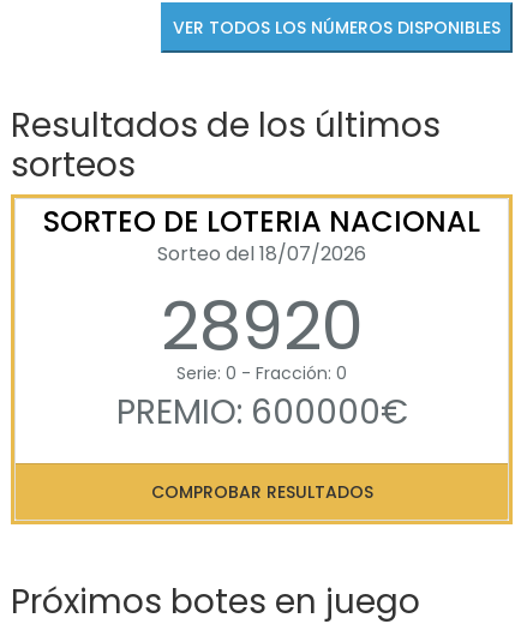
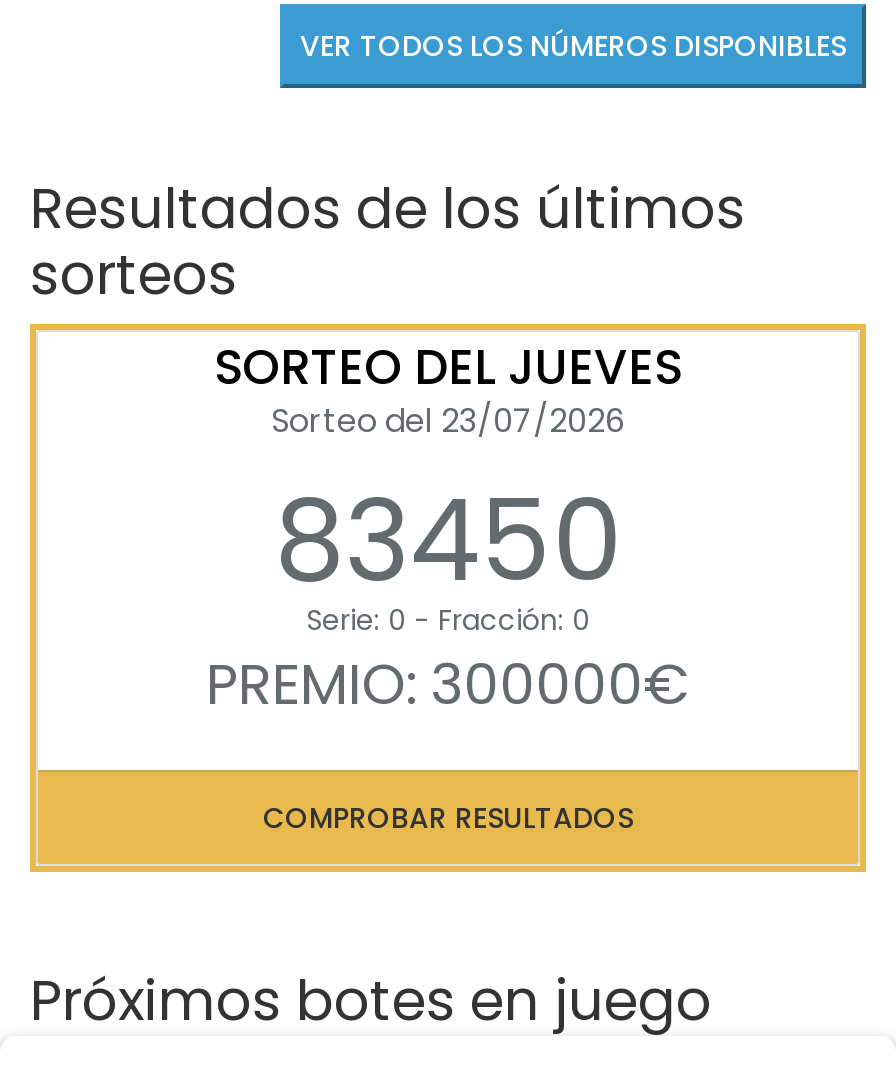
[43,201,480,373] SORTEO DE LOTERIA NACIONAL | Sorteo del 18/07/2026 | 28920 -> [214,335,682,621] SORTEO DEL JUEVES | Sorteo del 23/07/2026 | 83450
[116,388,408,435] PREMIO: 600000€ -> [206,647,690,725] PREMIO: 300000€

